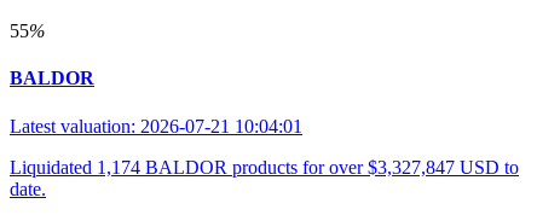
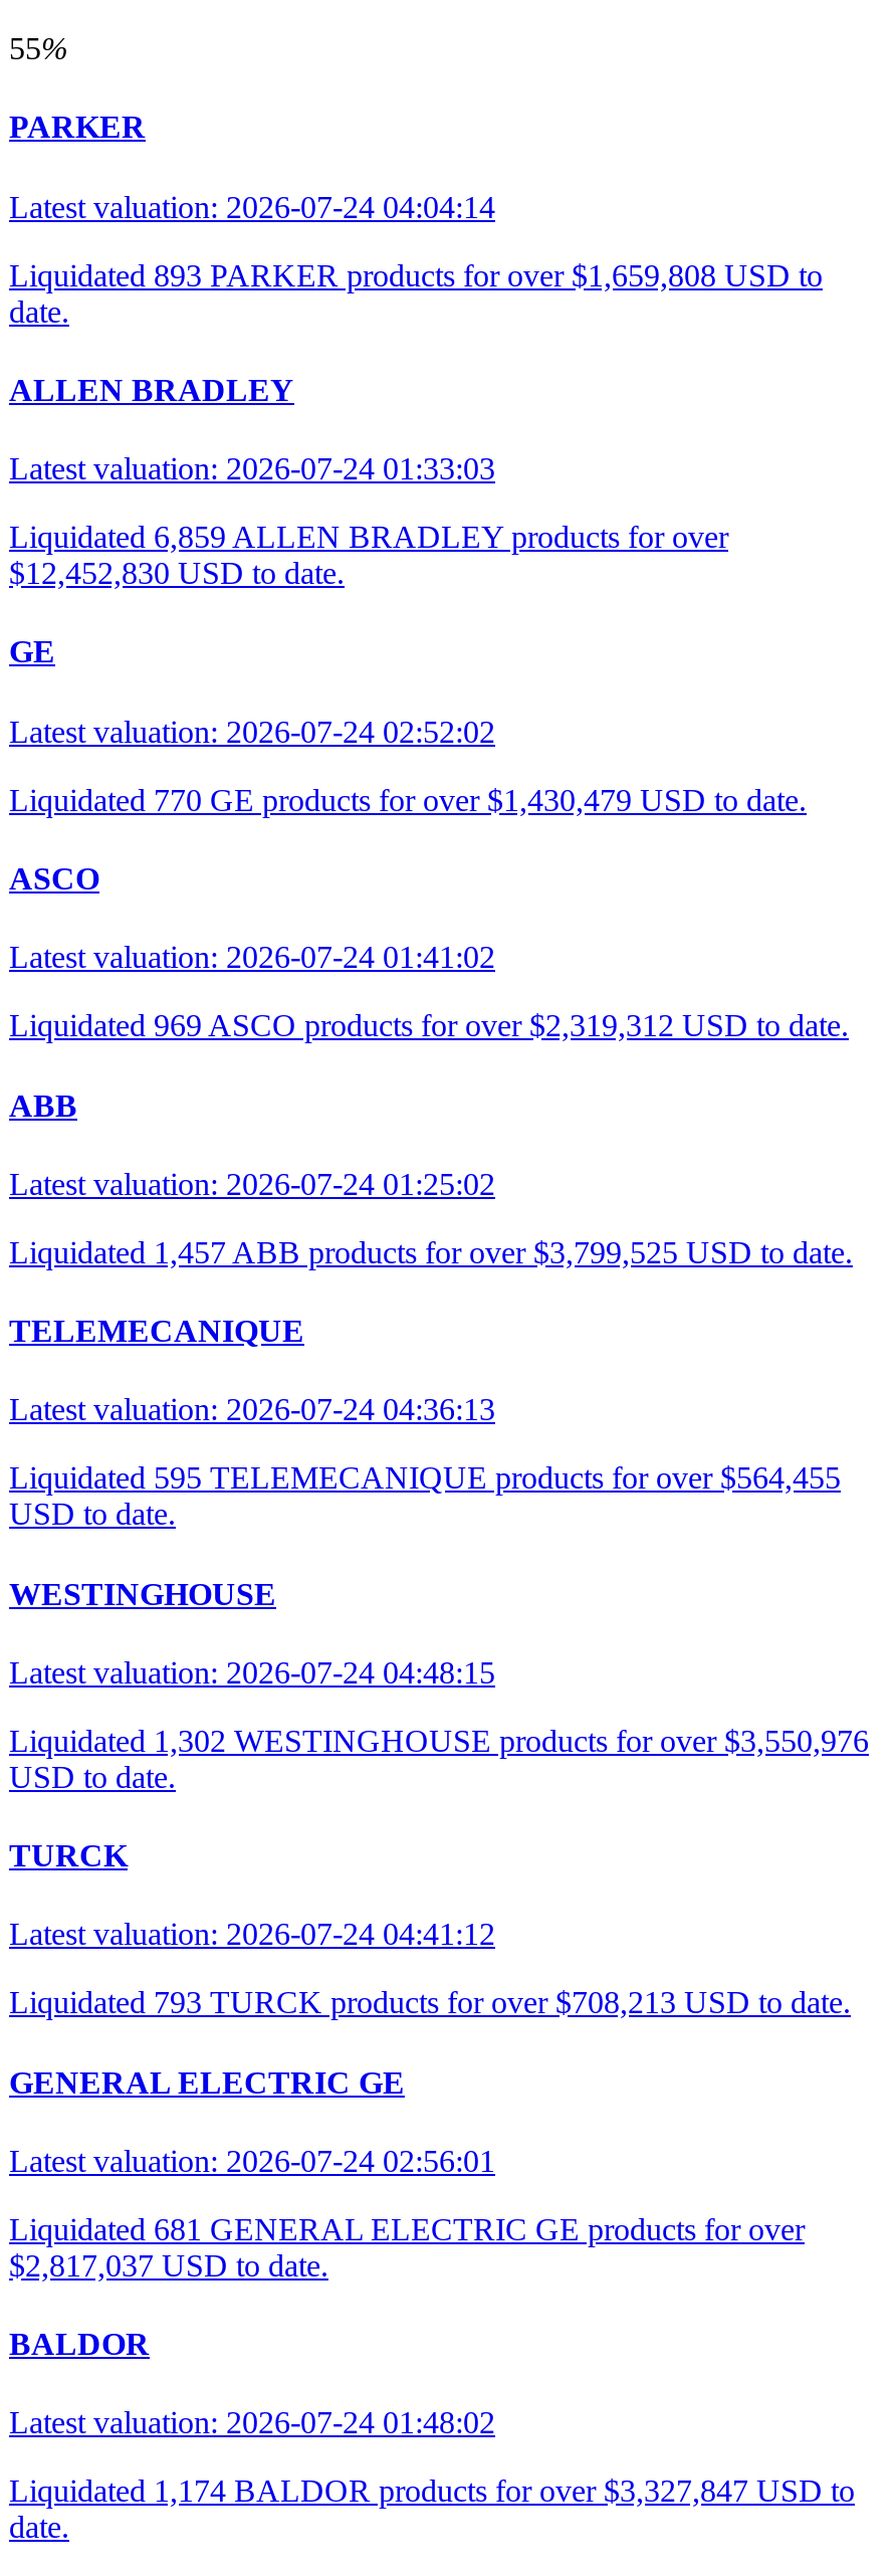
none -> [9,110,869,2282] PARKER | Latest valuation: 2026-07-24 04:04:14 | Liquidated 893 PARKER products for over $1,659,808 USD to | date. | ALLEN BRADLEY | Latest valuation: 2026-07-24 01:33:03 | Liquidated 6,859 ALLEN BRADLEY products for over | $12,452,830 USD to date. | GE | Latest valuation: 2026-07-24 02:52:02 | Liquidated 770 GE products for over $1,430,479 USD to date. | ASCO | Latest valuation: 2026-07-24 01:41:02 | Liquidated 969 ASCO products for over $2,319,312 USD to date. | ABB | Latest valuation: 2026-07-24 01:25:02 | Liquidated 1,457 ABB products for over $3,799,525 USD to date. | TELEMECANIQUE | Latest valuation: 2026-07-24 04:36:13 | Liquidated 595 TELEMECANIQUE products for over $564,455 | USD to date. | WESTINGHOUSE | Latest valuation: 2026-07-24 04:48:15 | Liquidated 1,302 WESTINGHOUSE products for over $3,550,976 | USD to date. | TURCK | Latest valuation: 2026-07-24 04:41:12 | Liquidated 793 TURCK products for over $708,213 USD to date. | GENERAL ELECTRIC GE | Latest valuation: 2026-07-24 02:56:01 | Liquidated 681 GENERAL ELECTRIC GE products for over | $2,817,037 USD to date.
[10,116,302,136] Latest valuation: 2026-07-21 10:04:01 -> [9,2406,495,2440] Latest valuation: 2026-07-24 01:48:02

